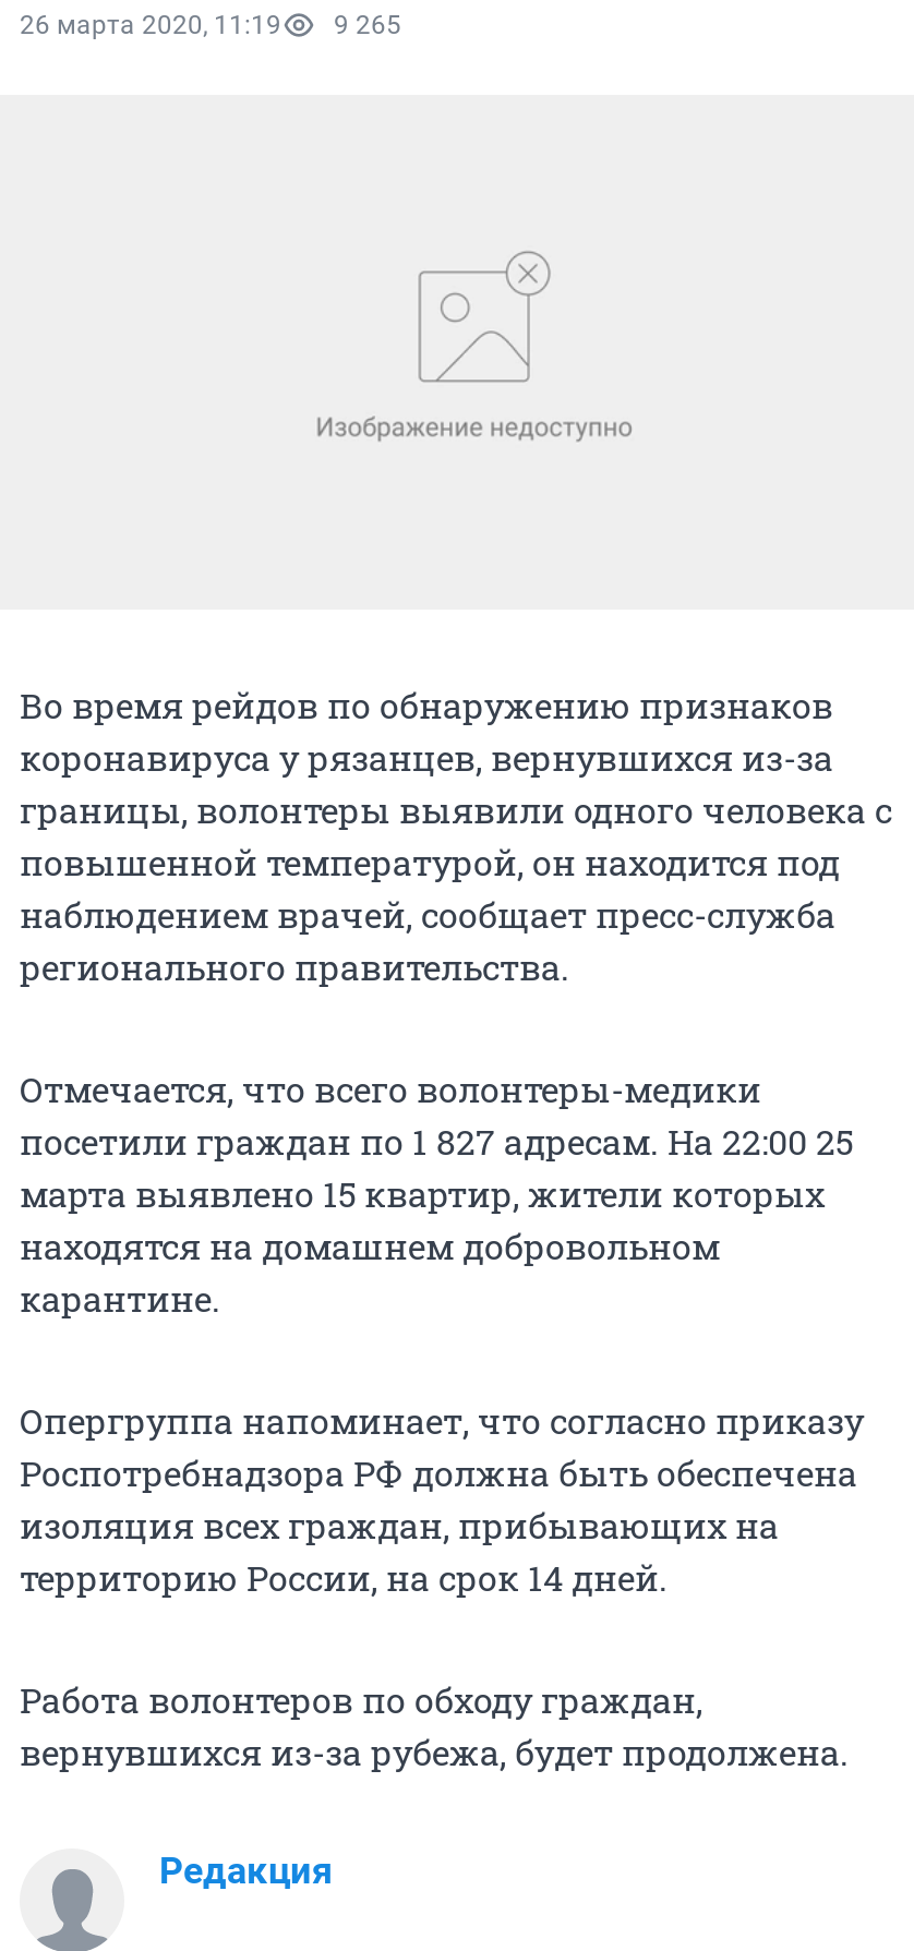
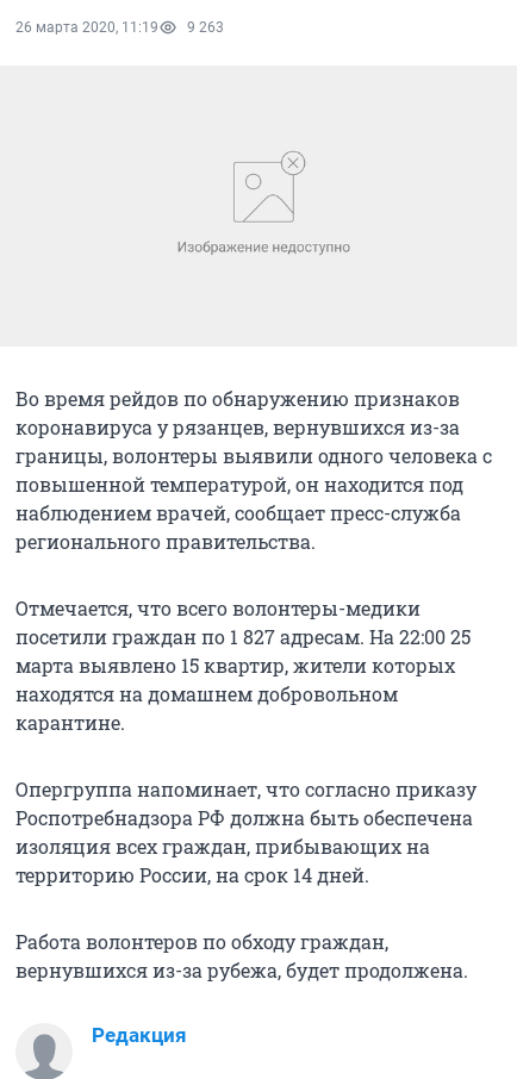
[20,10,401,41] 26 марта 2020, 11:19 9 265 -> [15,19,224,36] 26 марта 2020, 11:19 9 263

